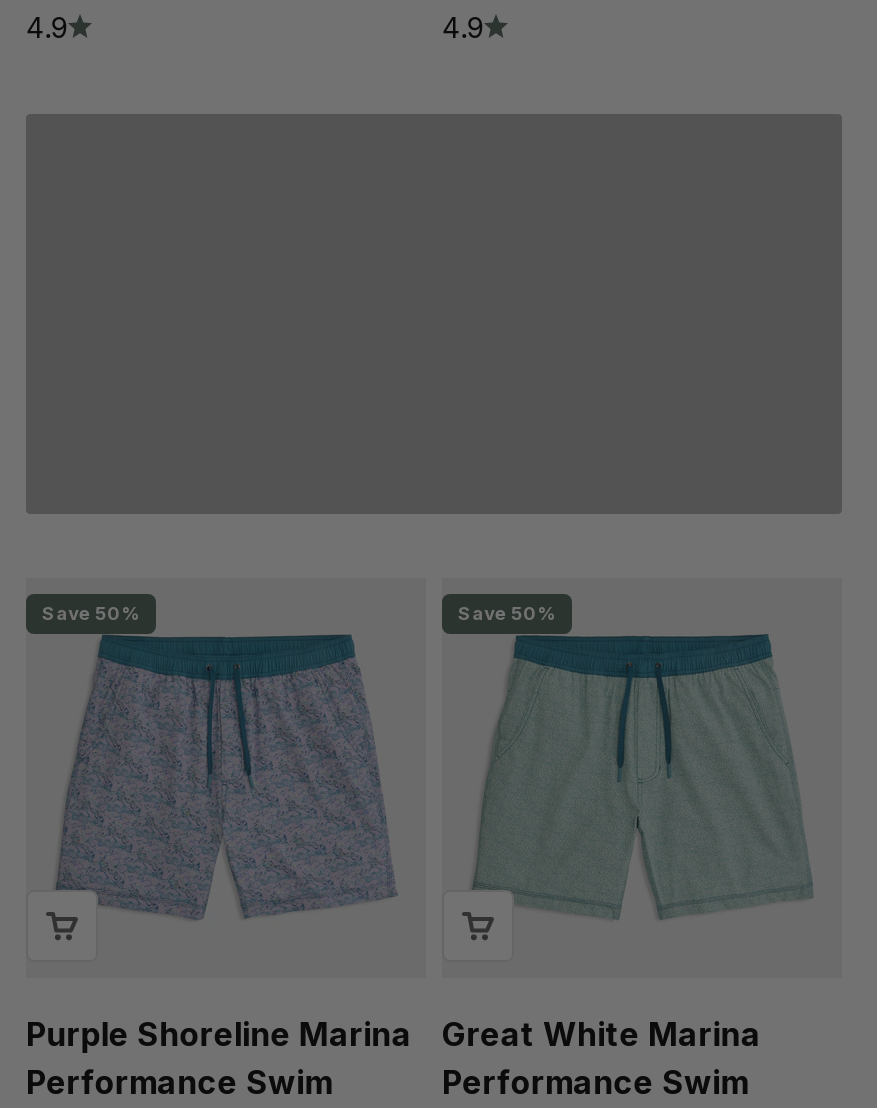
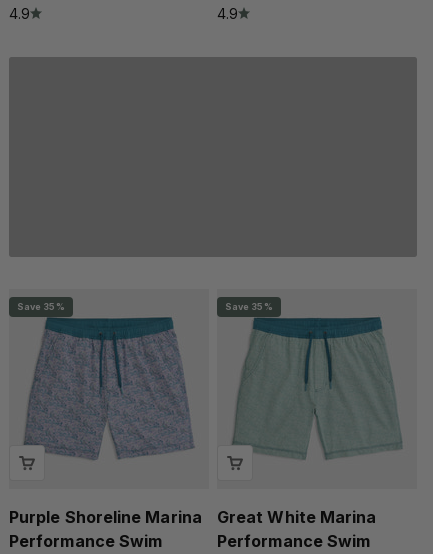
[42,603,139,625] Save 50% -> [17,301,65,312] Save 35%
[458,603,555,625] Save 50% -> [225,301,273,312] Save 35%

